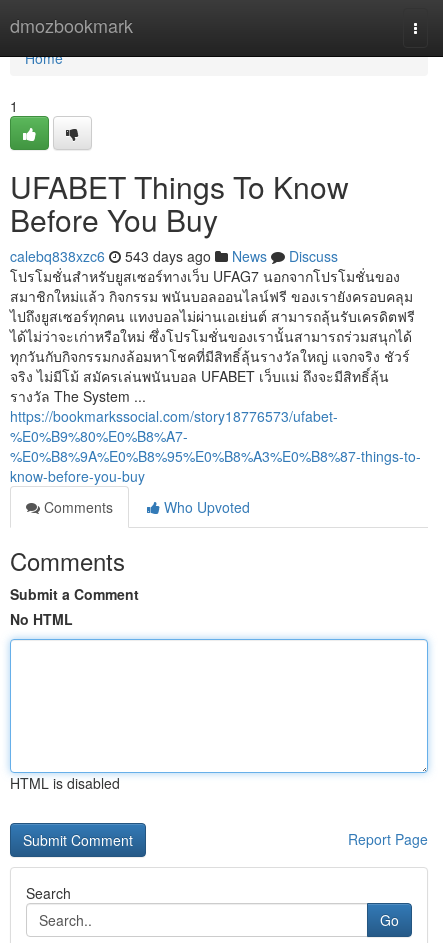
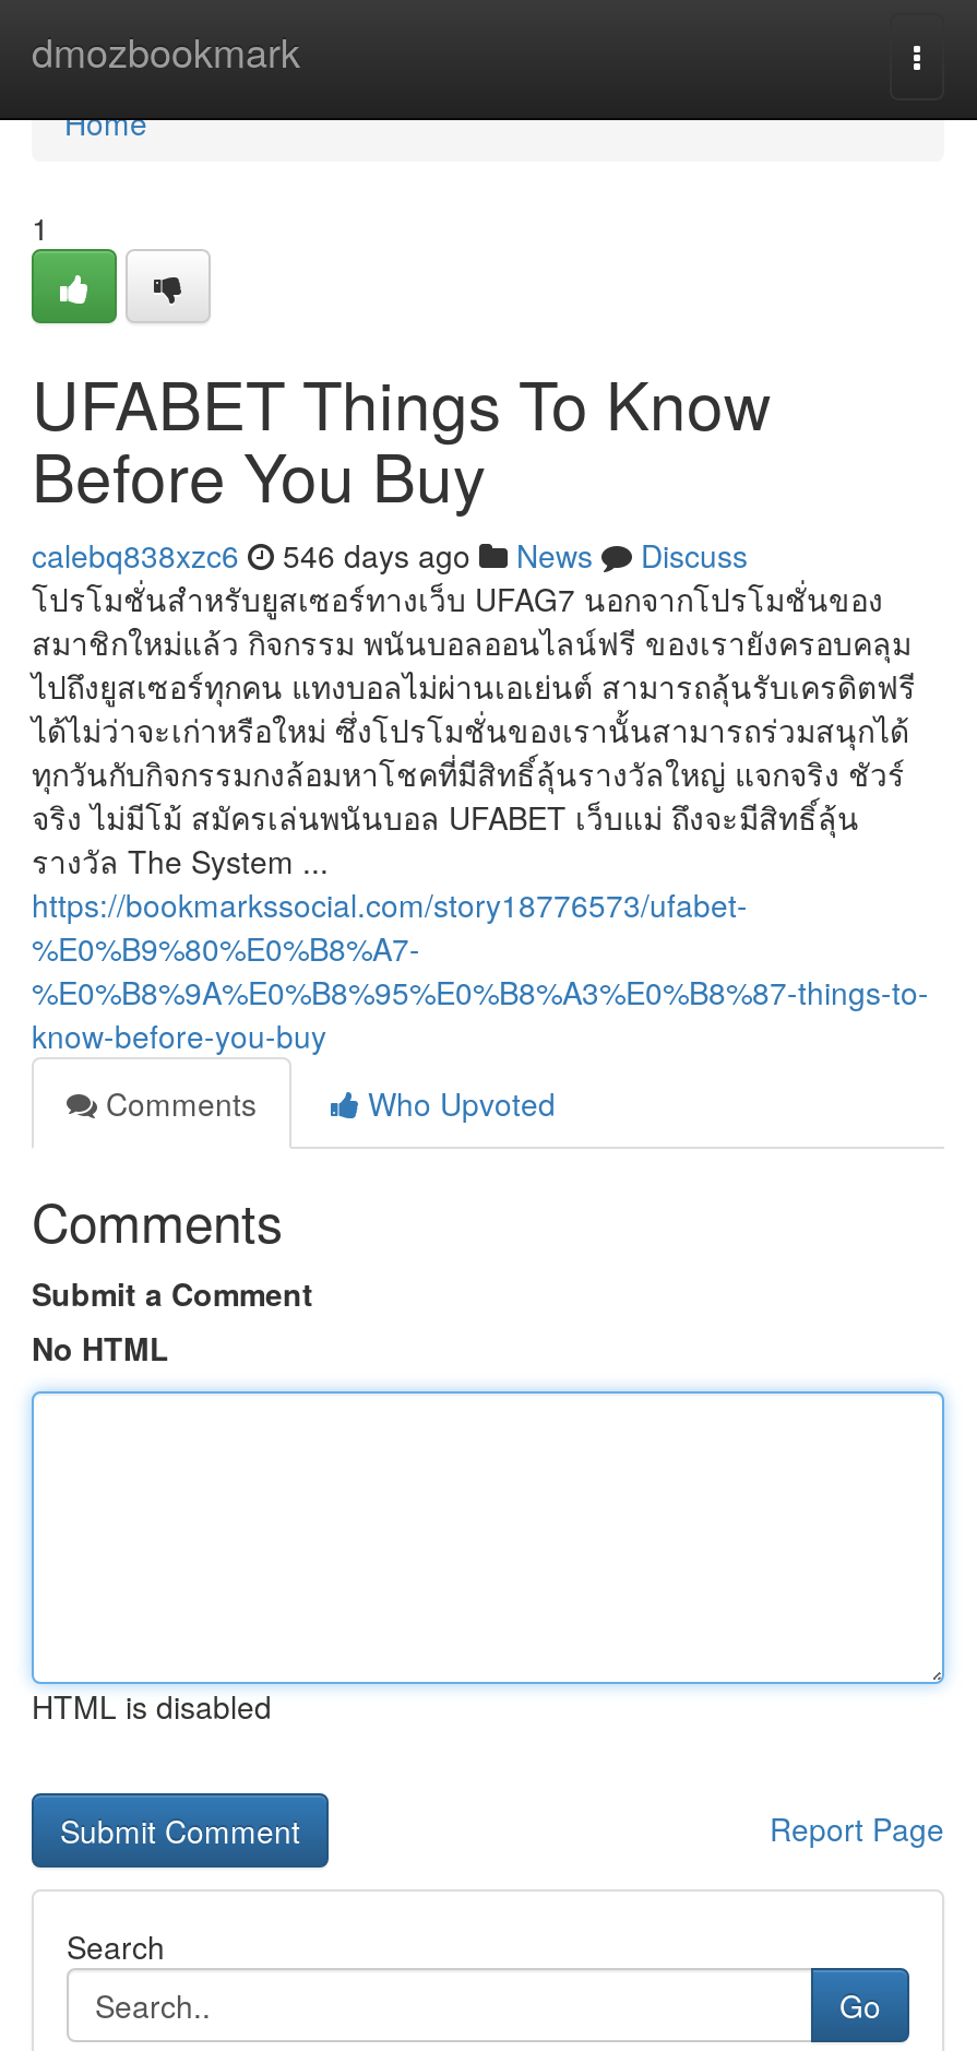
[10,246,338,266] calebq838xzc6 543 days ago News Discuss -> [32,533,748,577] calebq838xzc6 546 days ago News Discuss

